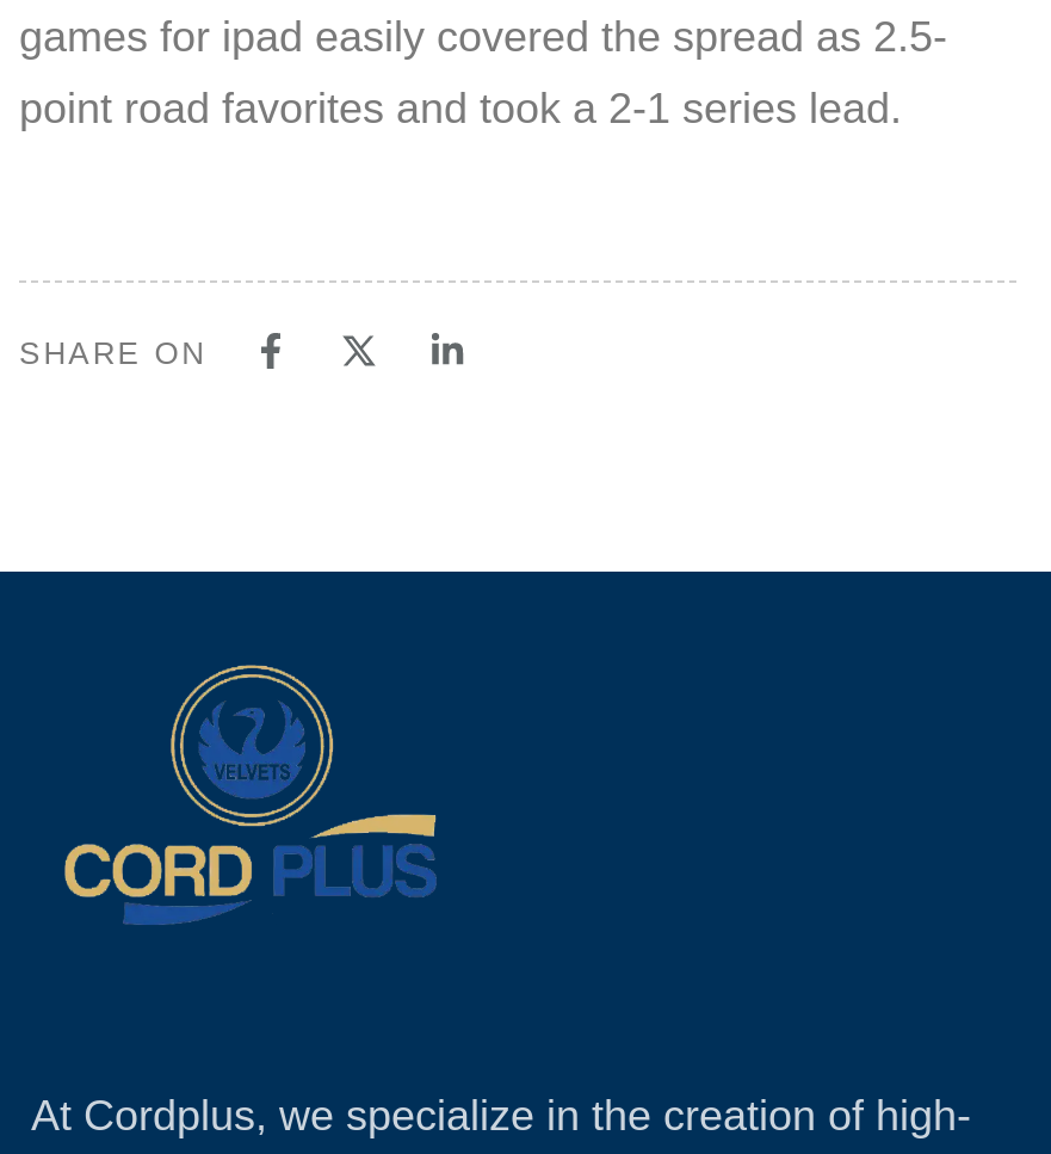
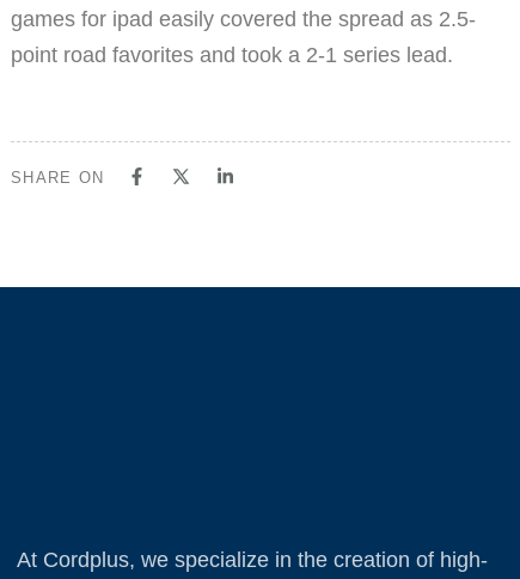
[62,662,439,925] [image] -> none

